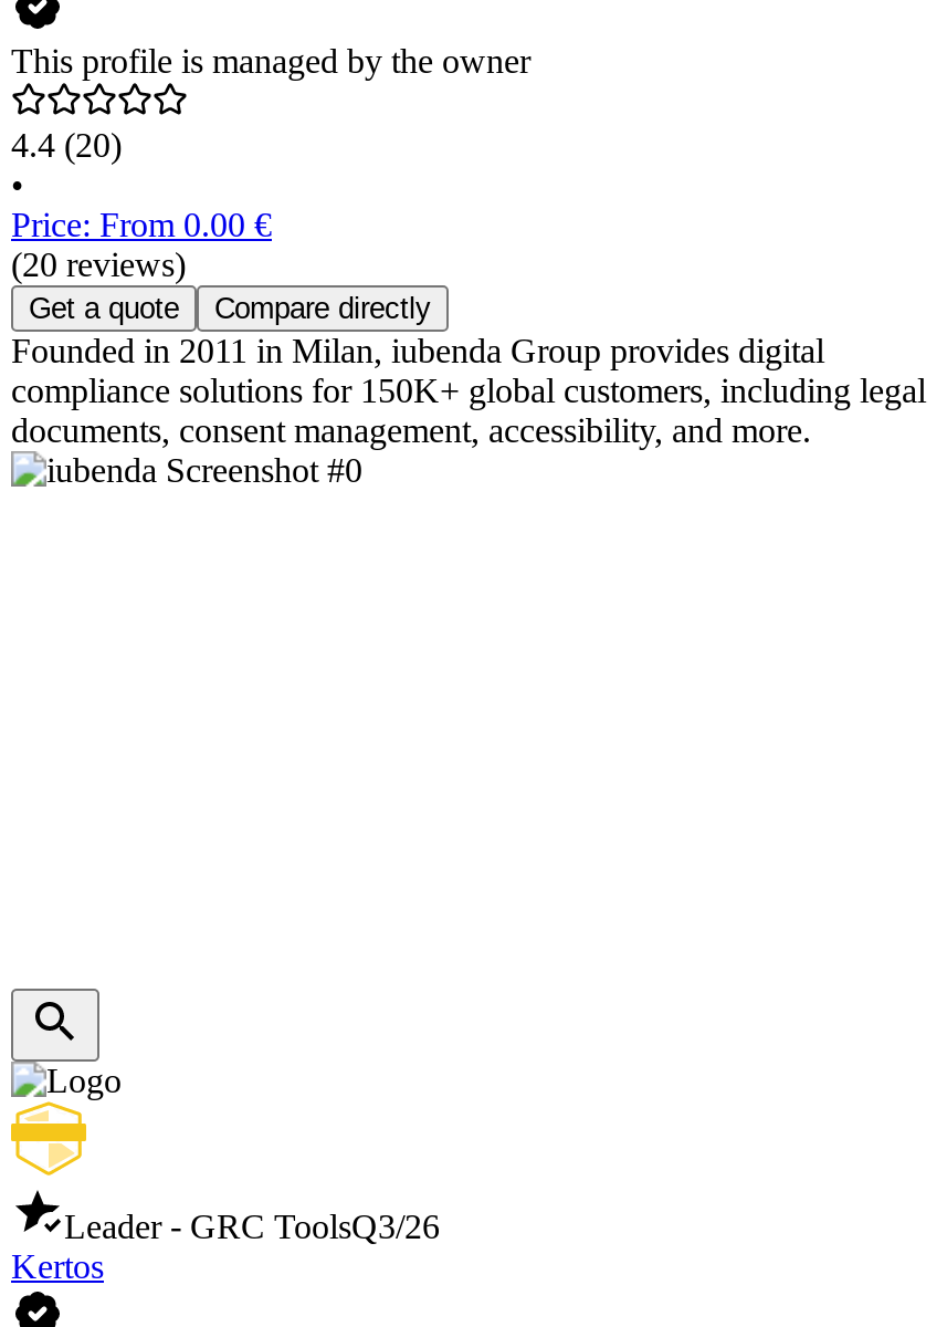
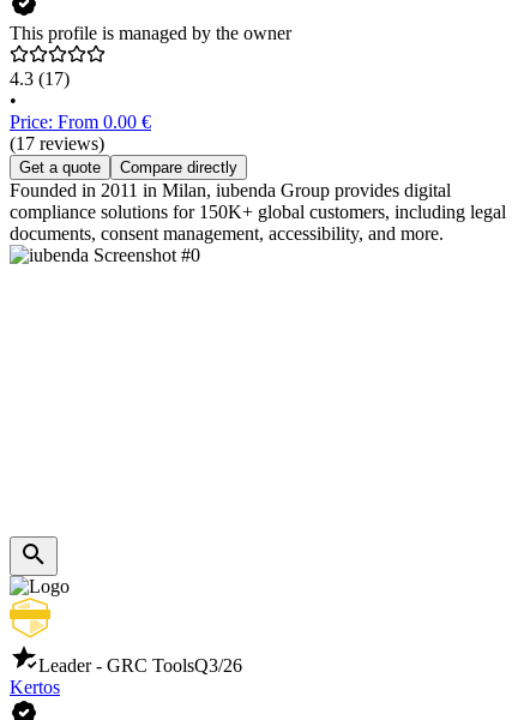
[11,125,122,163] 4.4 (20) -> [10,68,70,88] 4.3 (17)
[11,245,186,282] (20 reviews) -> [10,133,104,153] (17 reviews)

